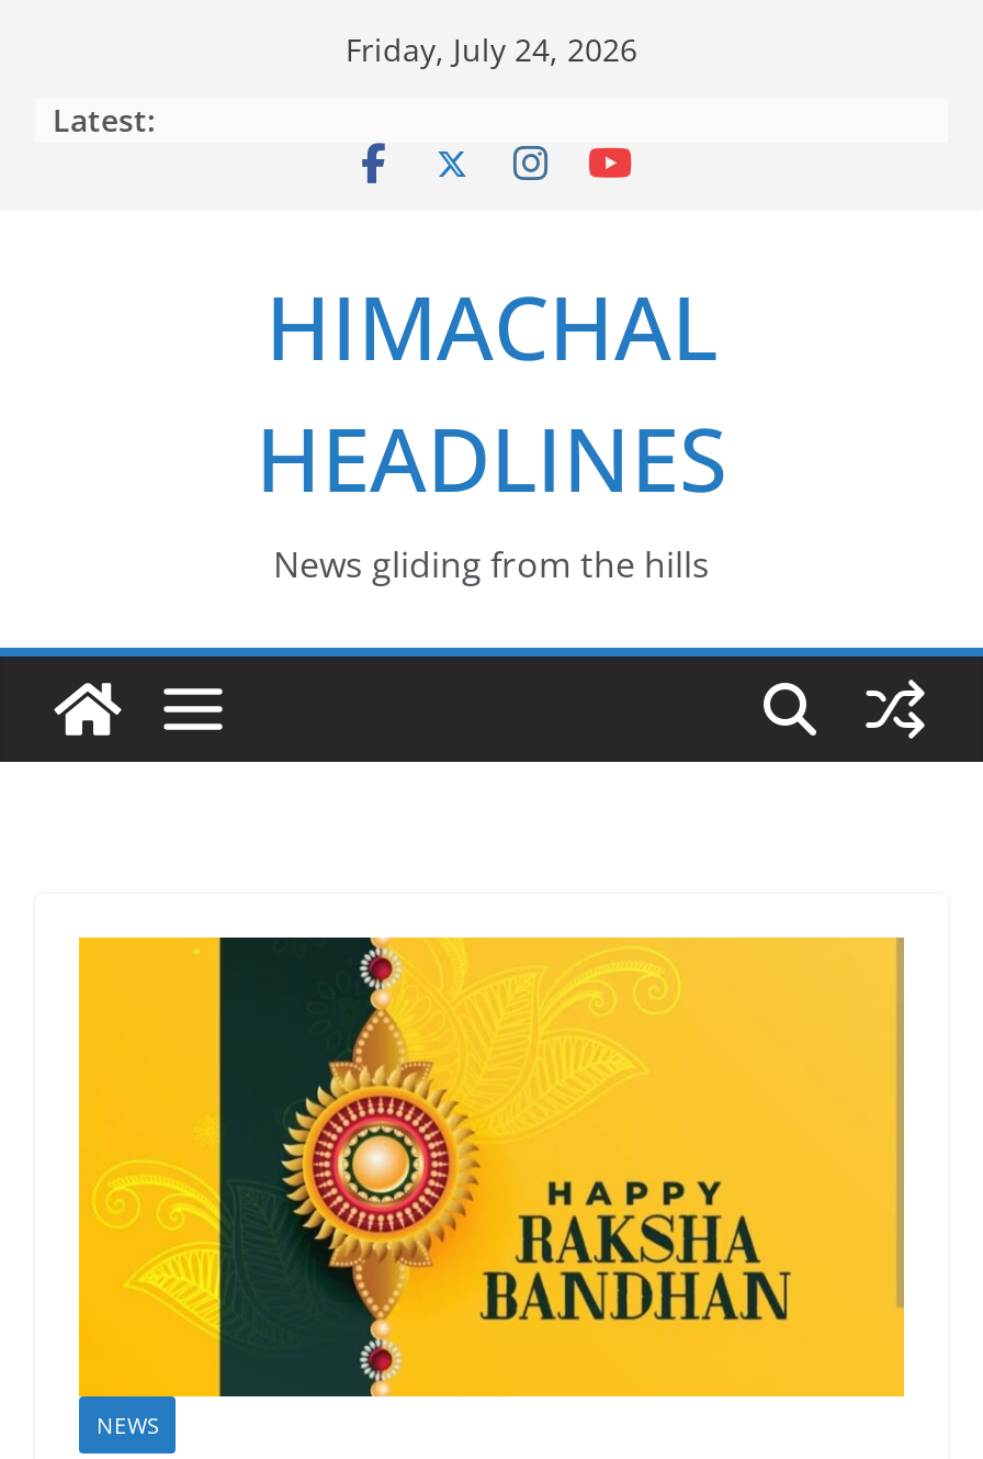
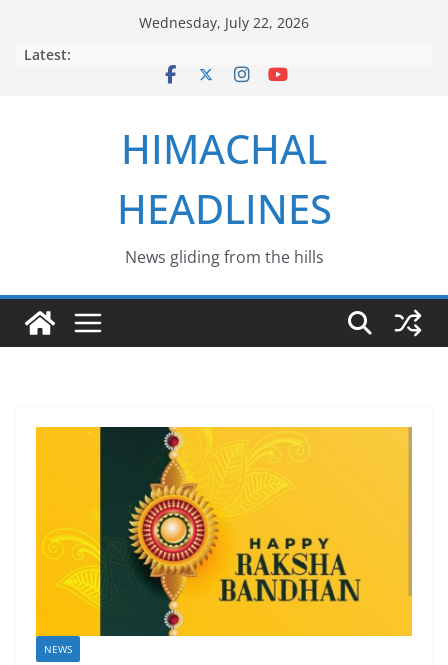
[346,29,637,70] Friday, July 24, 2026 -> [139,13,309,32] Wednesday, July 22, 2026

